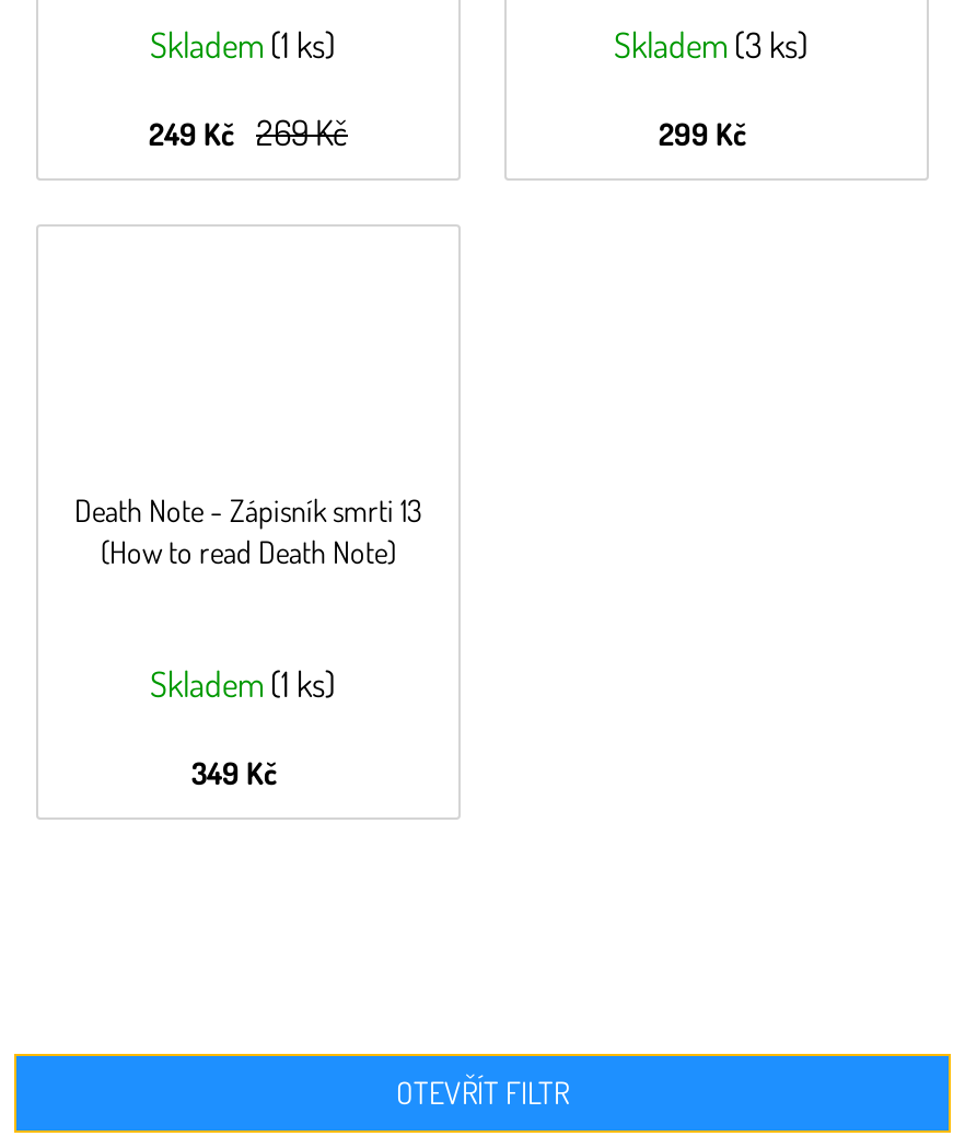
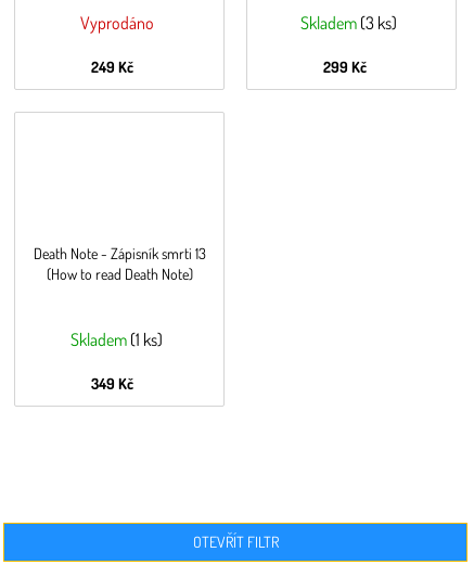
[150,23,348,155] Skladem (1 ks) | 269 Kč -> [80,12,153,34] Vyprodáno

